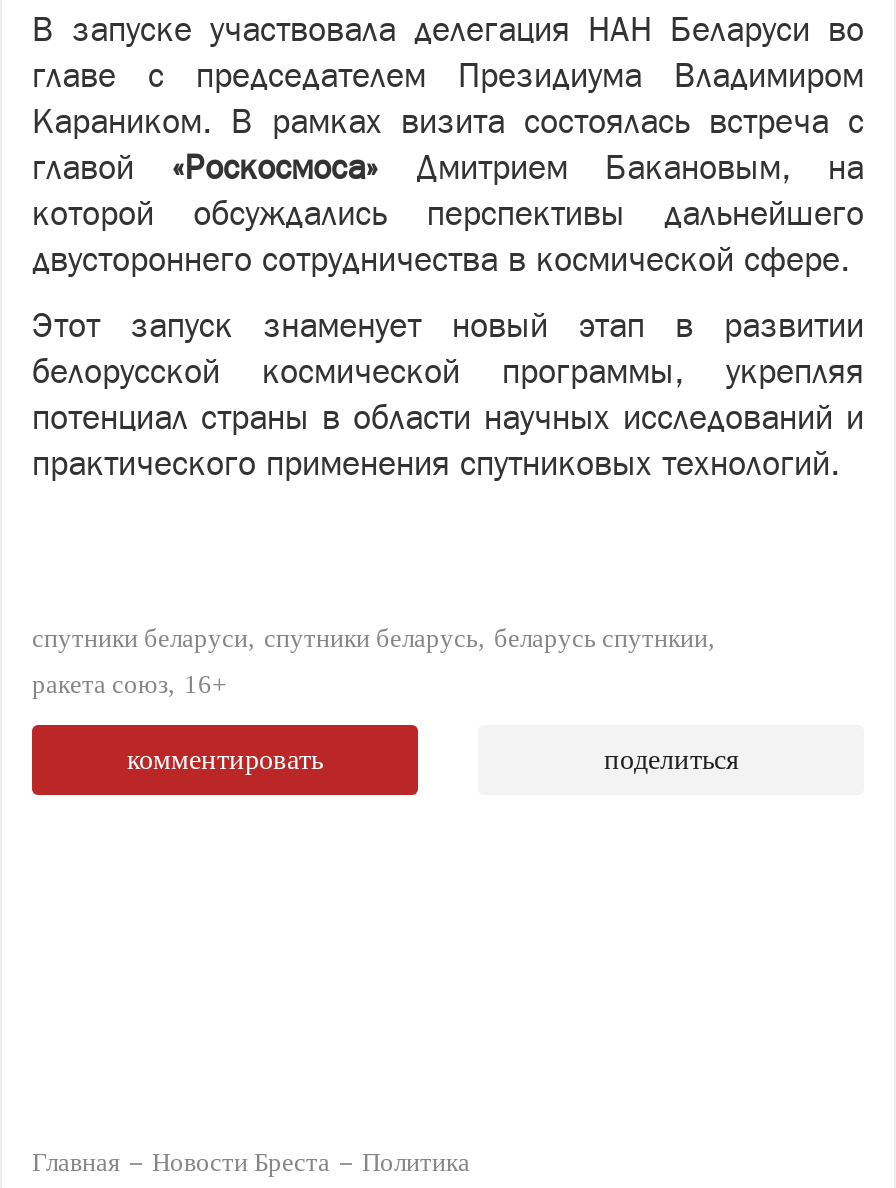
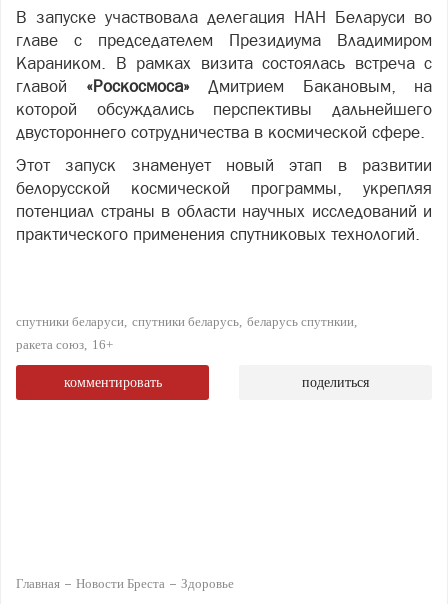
[362,1147,470,1177] Политика -> [181,576,234,591] Здоровье

